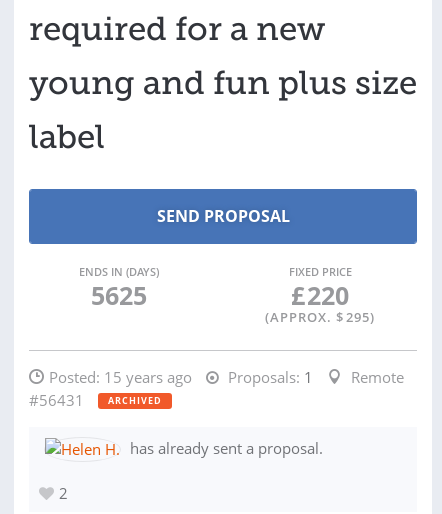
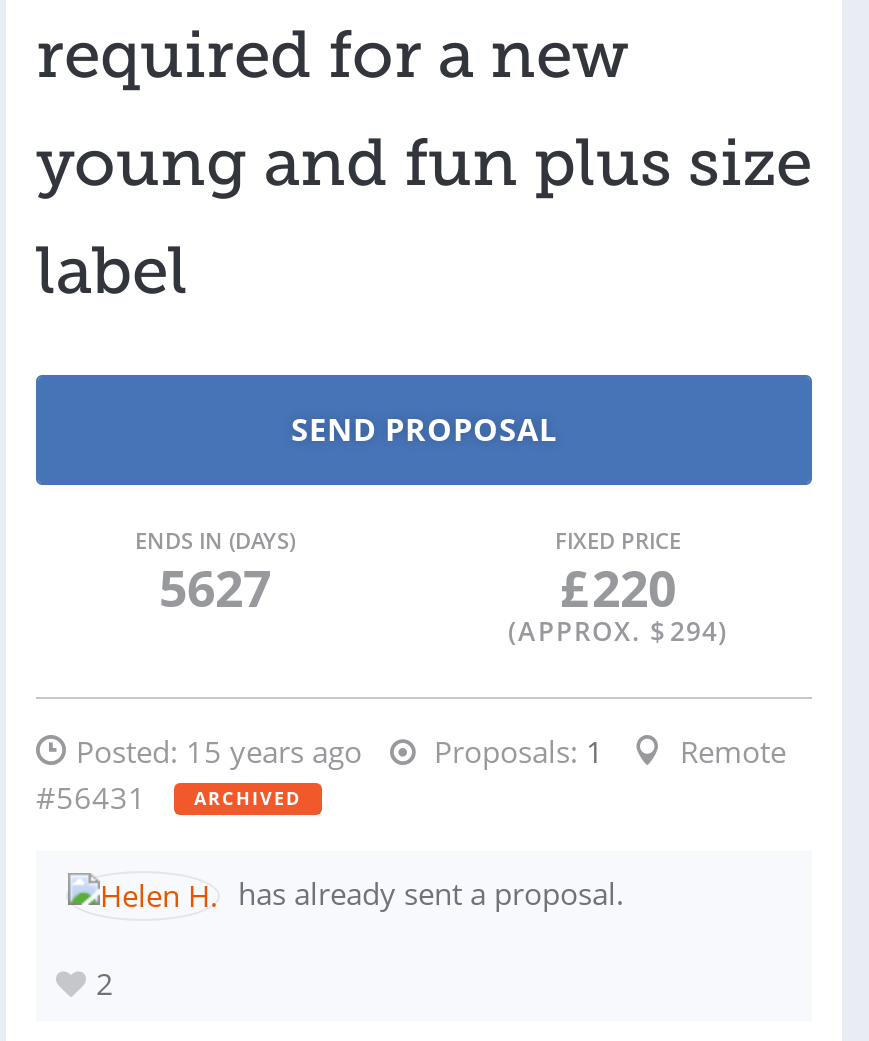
[90,278,146,312] 5625 -> [159,553,271,621] 5627
[265,308,375,326] (APPROX. $ 295) -> [508,613,728,649] (APPROX. $ 294)

